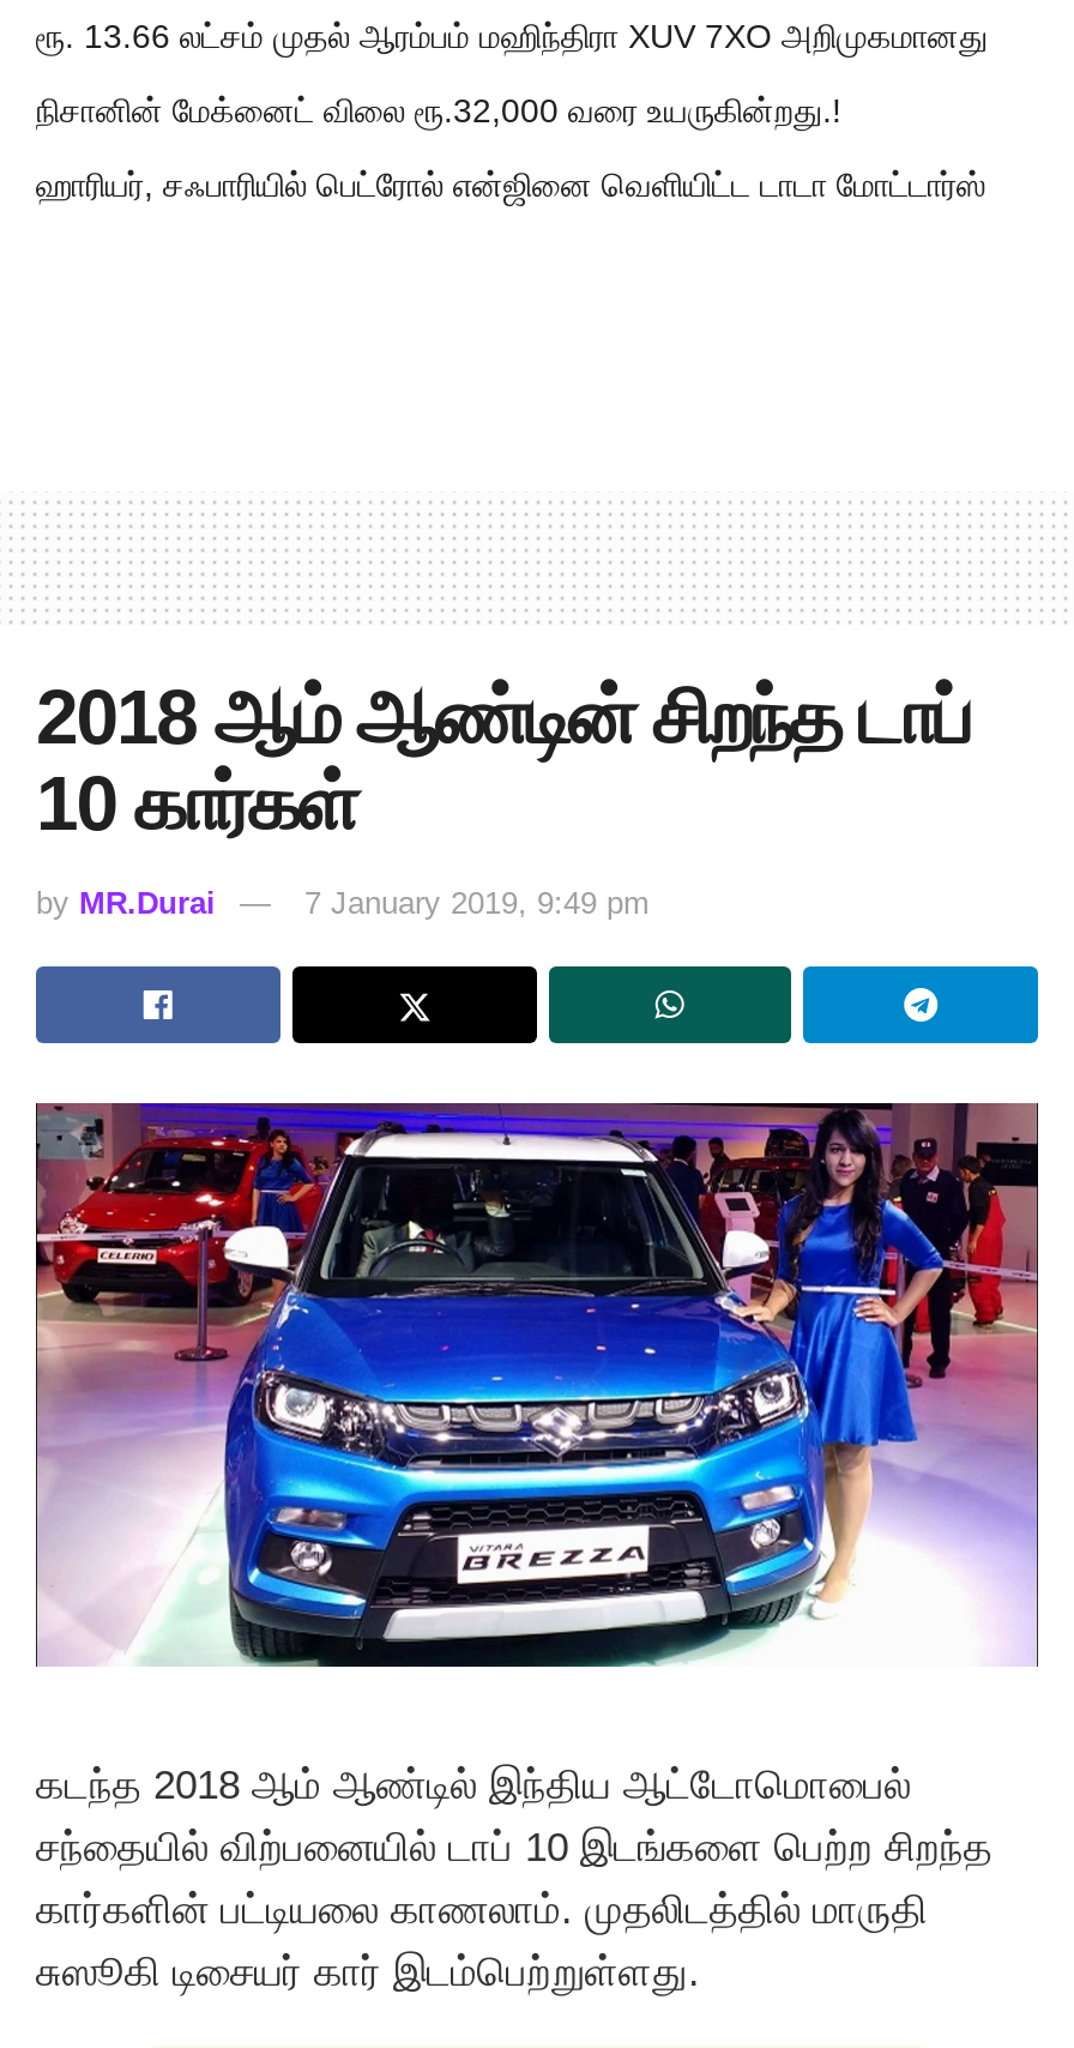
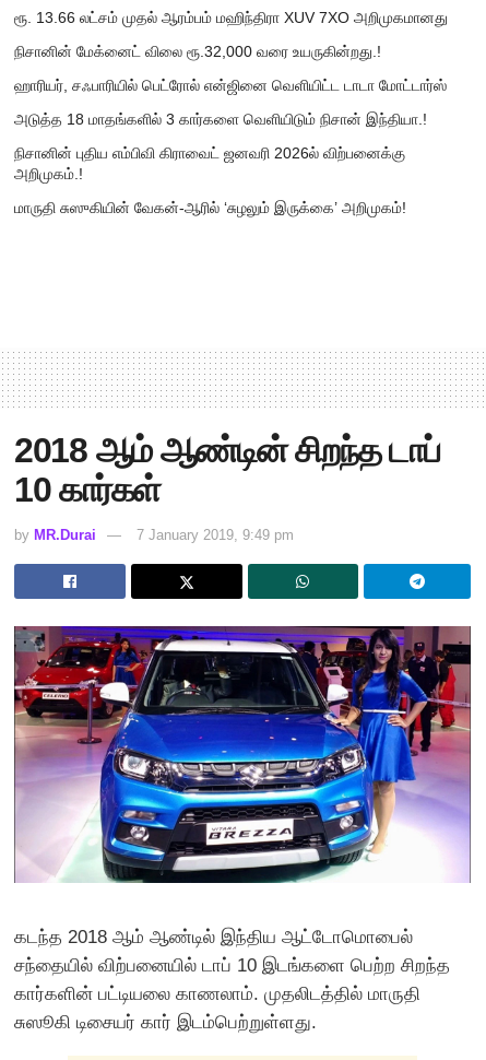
none -> [14,111,427,217] அடுத்த 18 மாதங்களில் 3 கார்களை வெளியிடும் நிசான் இந்தியா.! | நிசானின் புதிய எம்பிவி கிராவைட் ஜனவரி 2026ல் விற்பனைக்கு | அறிமுகம்.! | மாருதி சுஸுகியின் வேகன்-ஆரில் ‘சுழலும் இருக்கை’ அறிமுகம்!

